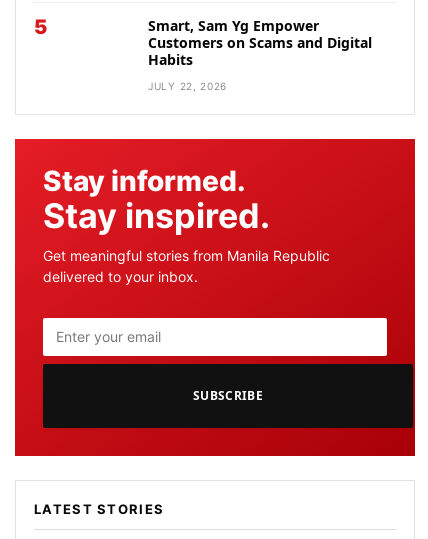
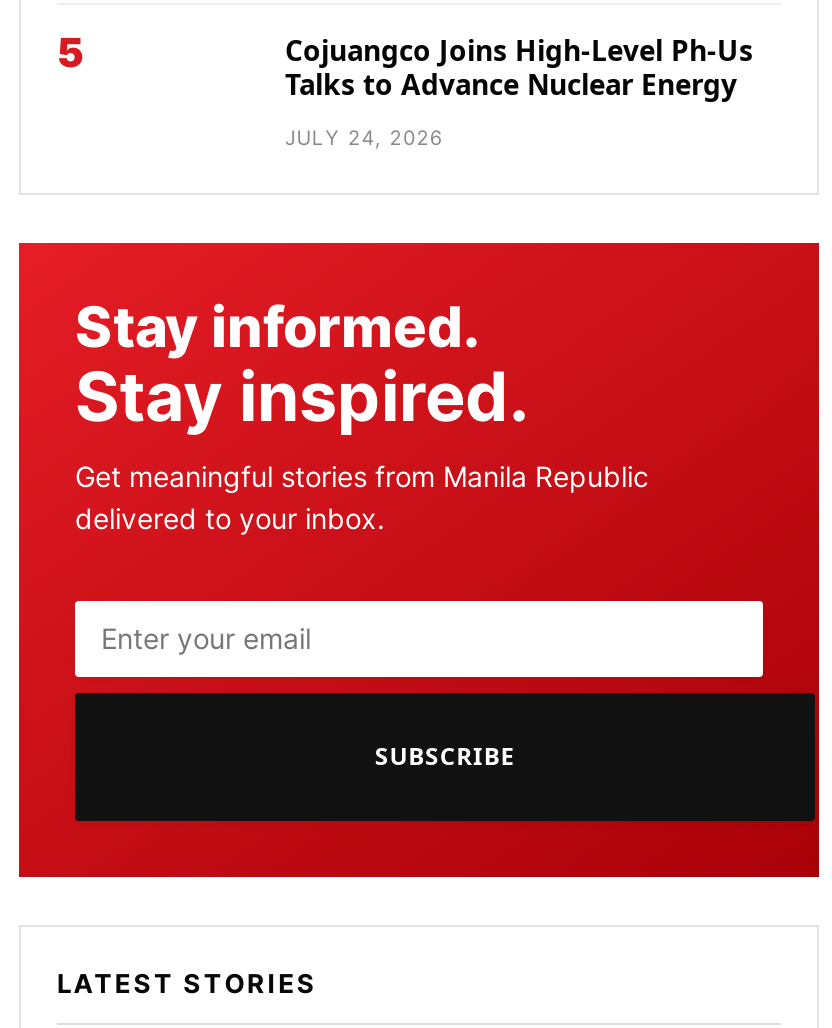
[148,16,372,69] Smart, Sam Yg Empower | Customers on Scams and Digital | Habits -> [285,30,753,102] Cojuangco Joins High-Level Ph-Us | Talks to Advance Nuclear Energy
[148,80,227,92] JULY 22, 2026 -> [285,124,443,148] JULY 24, 2026

